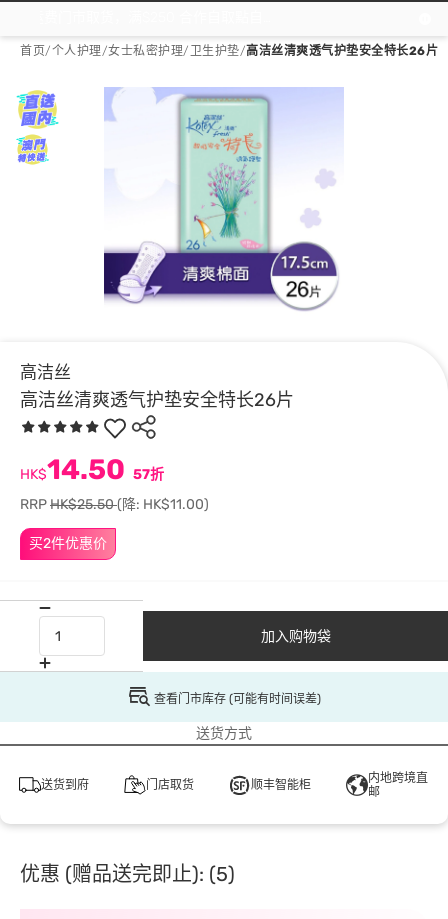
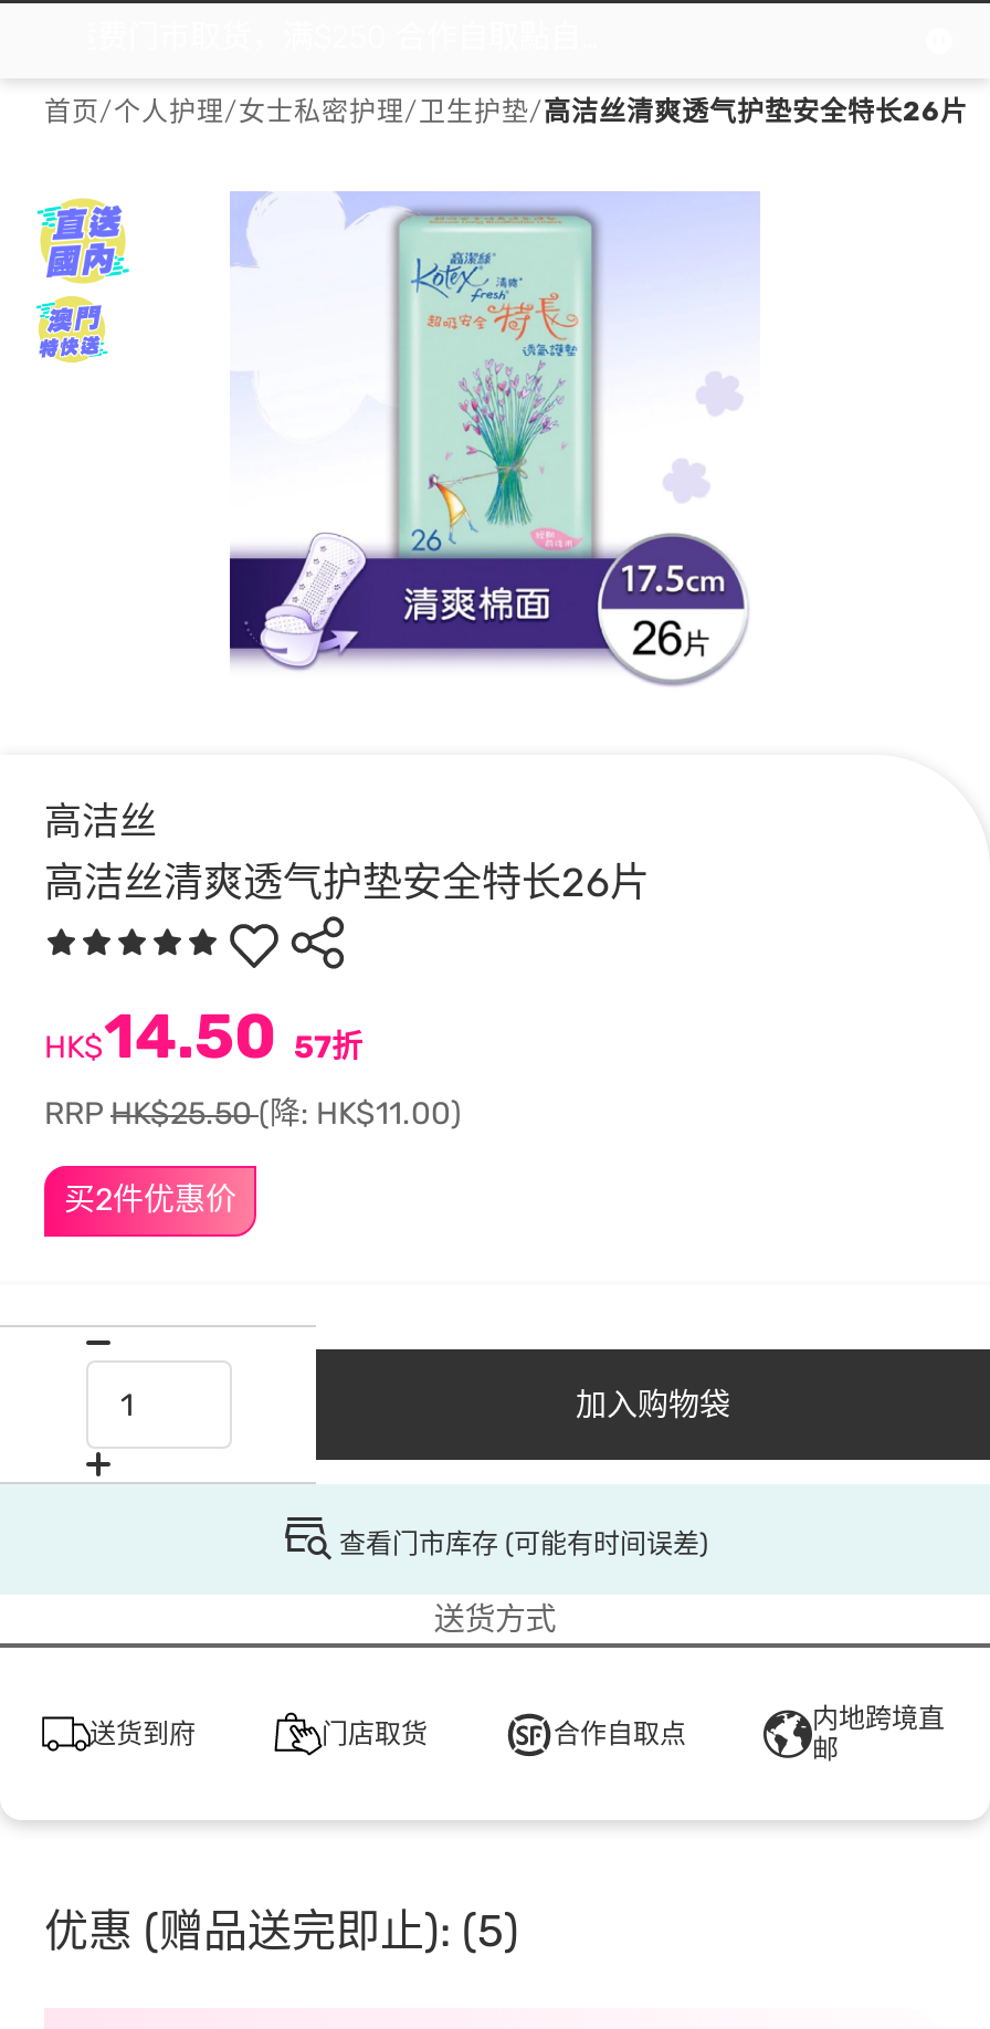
[250,778,310,792] 顺丰智能柜 -> [554,1718,686,1749] 合作自取点

